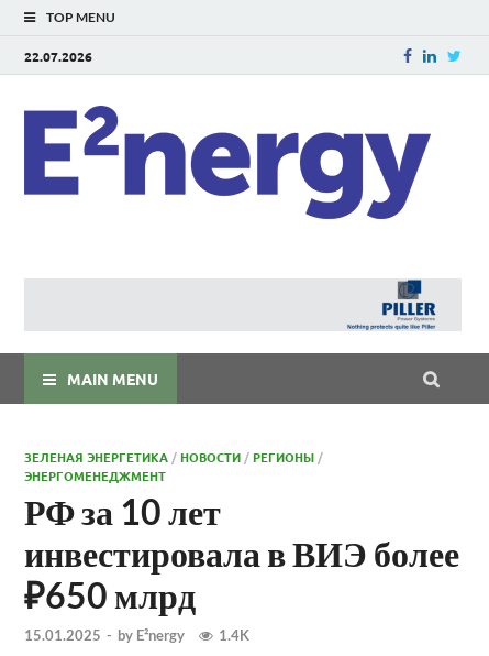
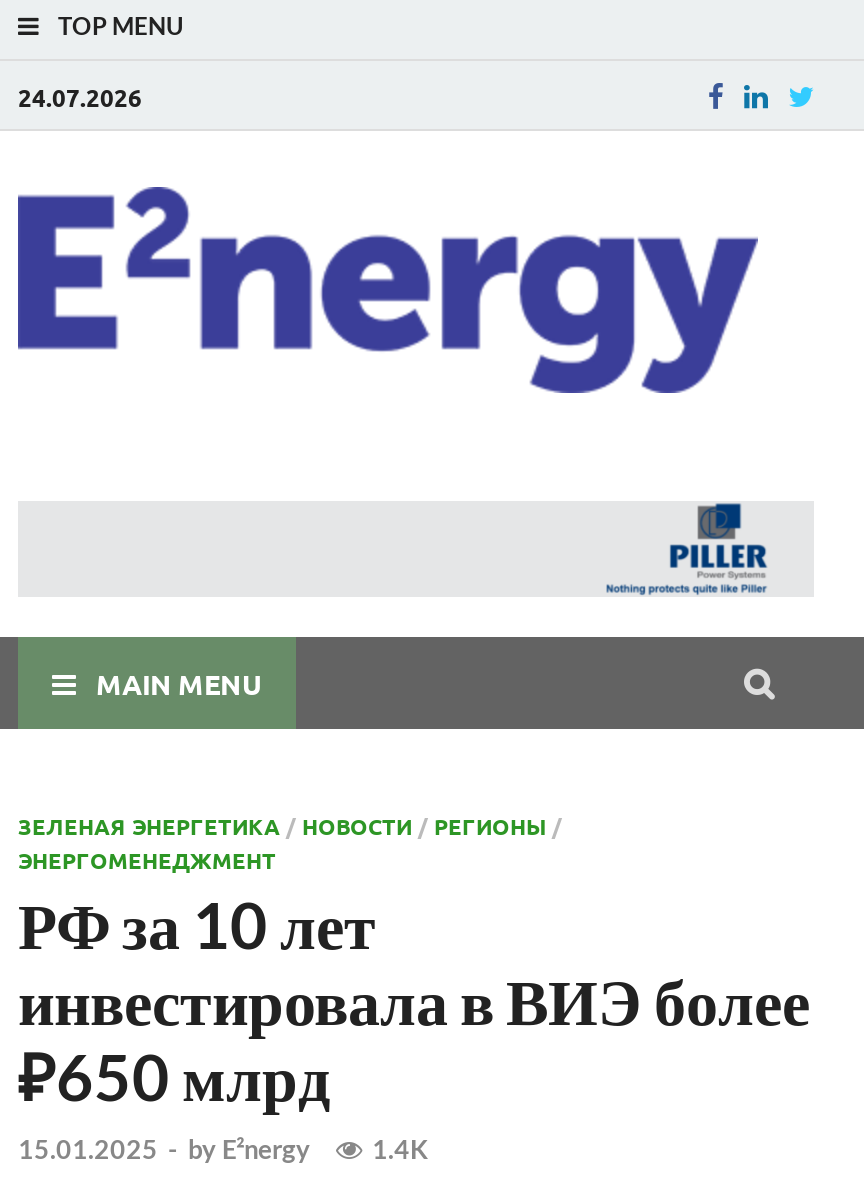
[24,47,92,64] 22.07.2026 -> [18,80,142,112] 24.07.2026

